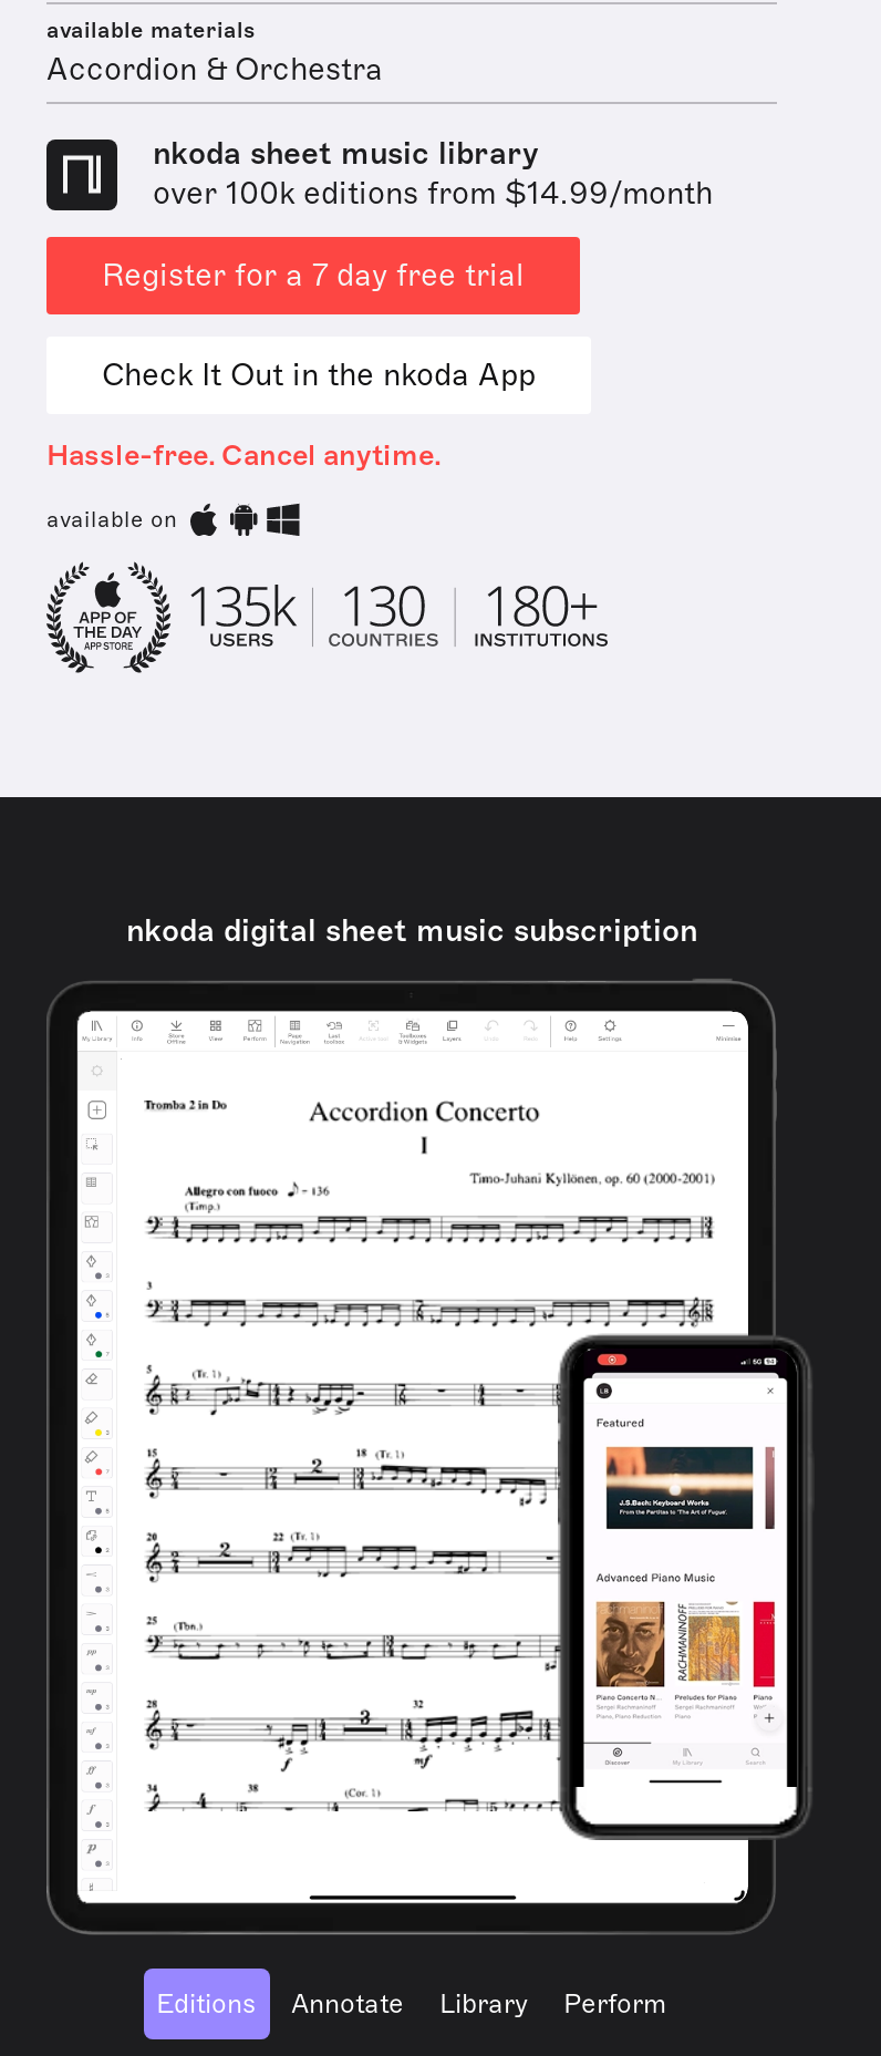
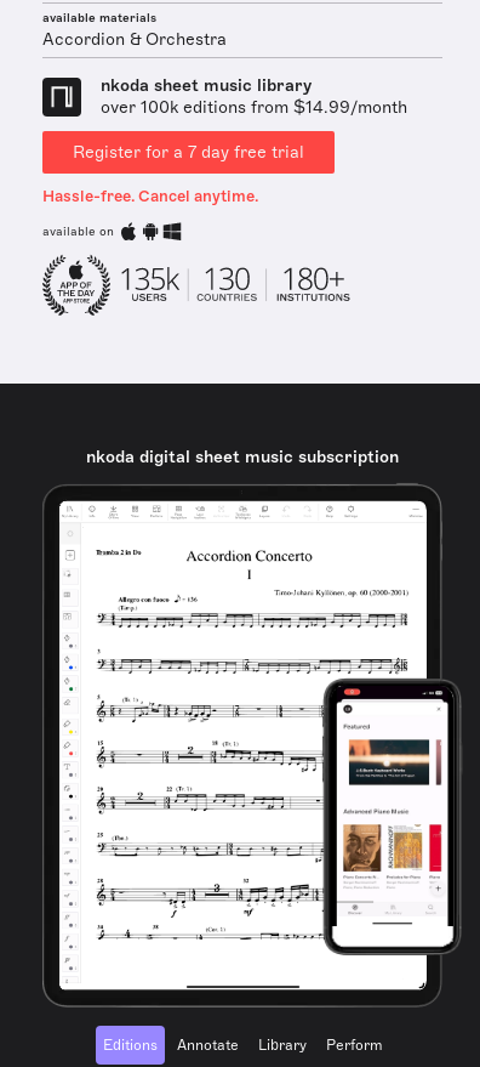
[102,357,536,394] Check It Out in the nkoda App -> none

